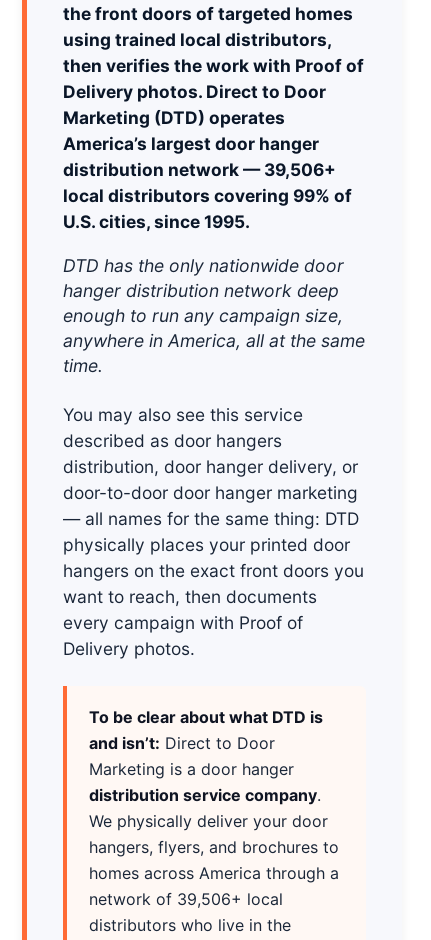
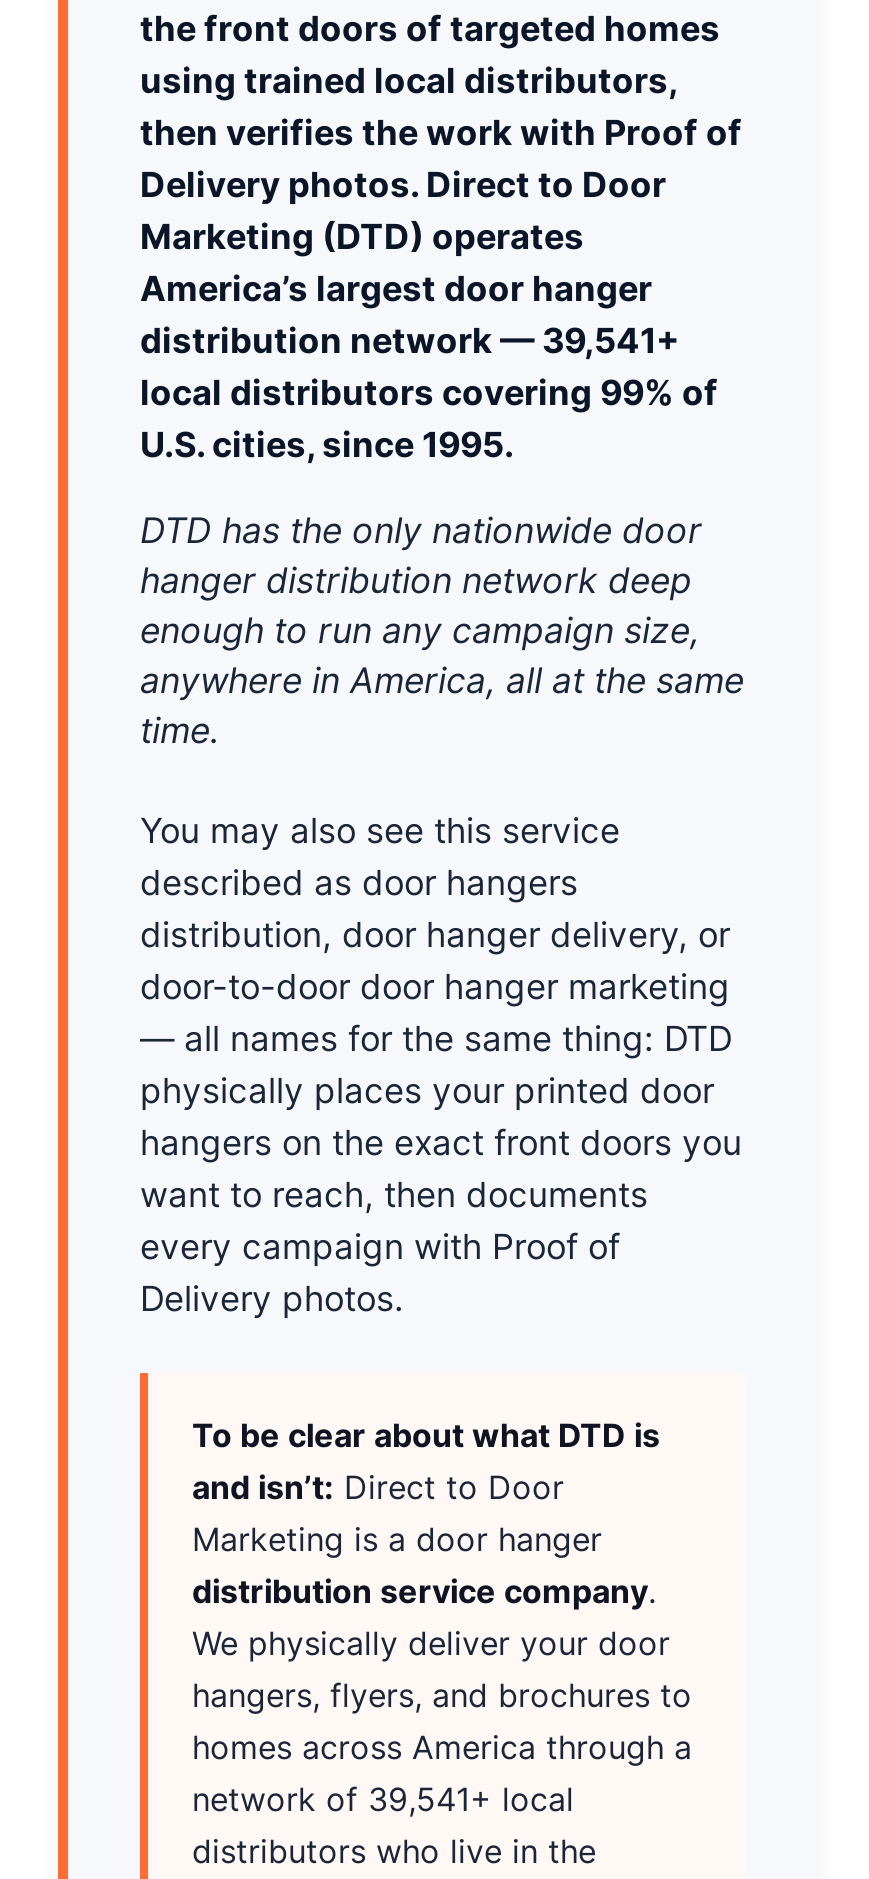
[63,159,336,180] distribution network — 39,506+ -> [140,318,680,360] distribution network — 39,541+
[89,889,283,909] network of 39,506+ local -> [192,1779,574,1819] network of 39,541+ local

